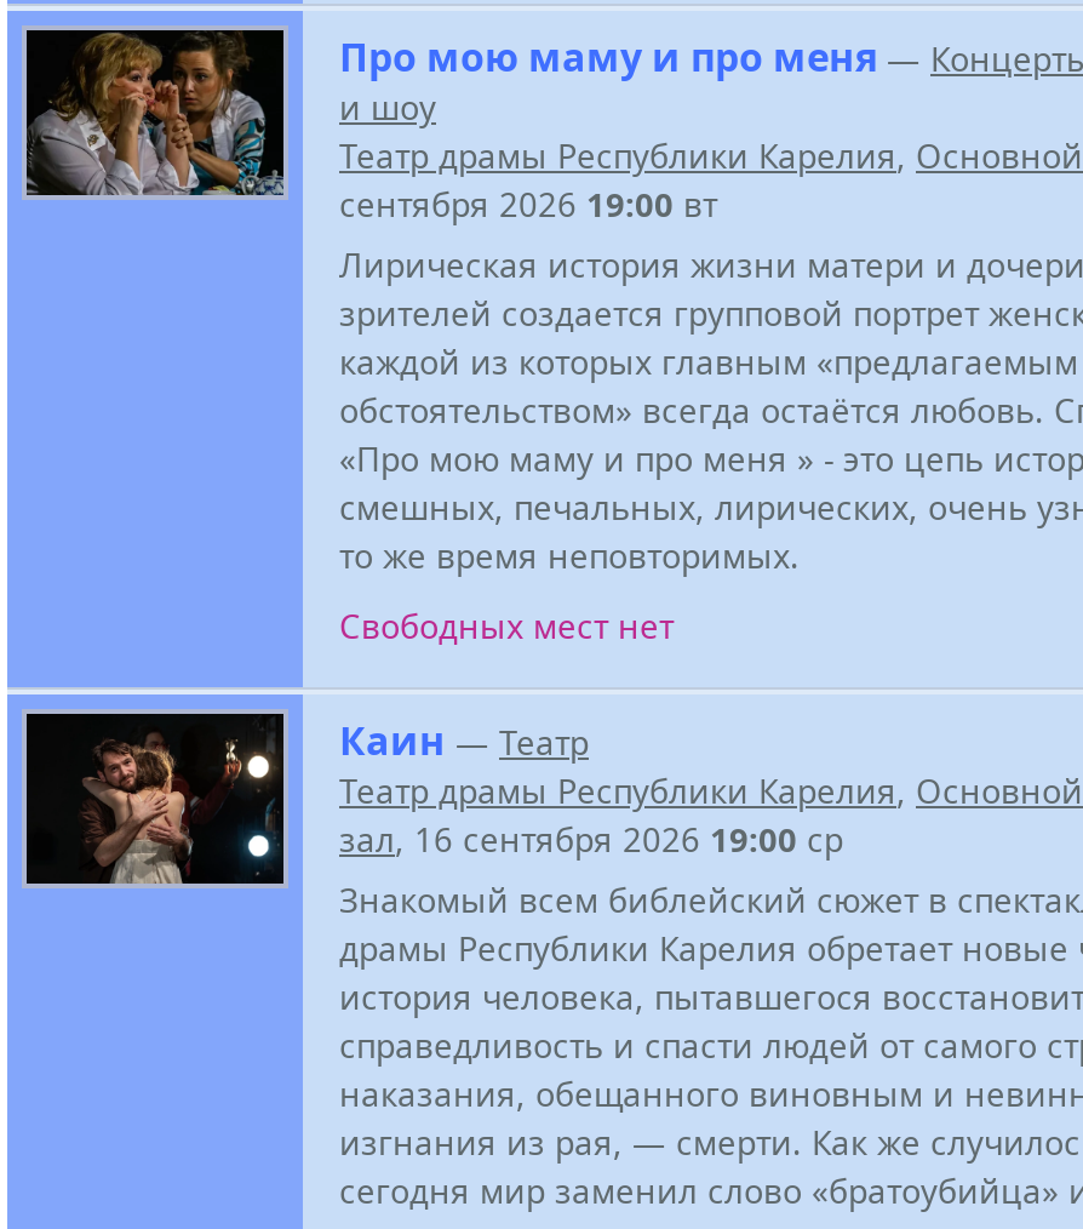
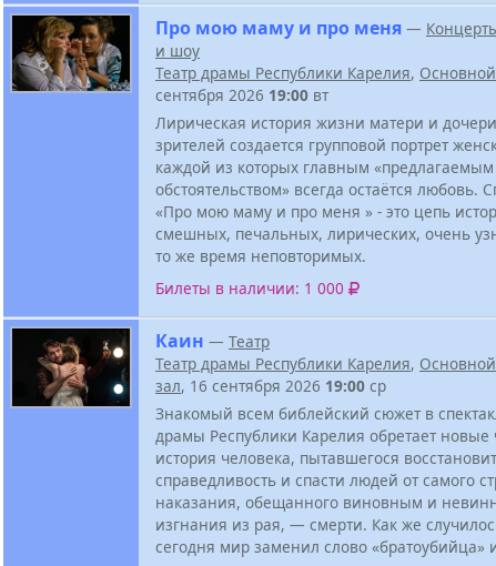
[339,603,674,649] Свободных мест нет -> [155,278,348,299] Билеты в наличии: 1 000

